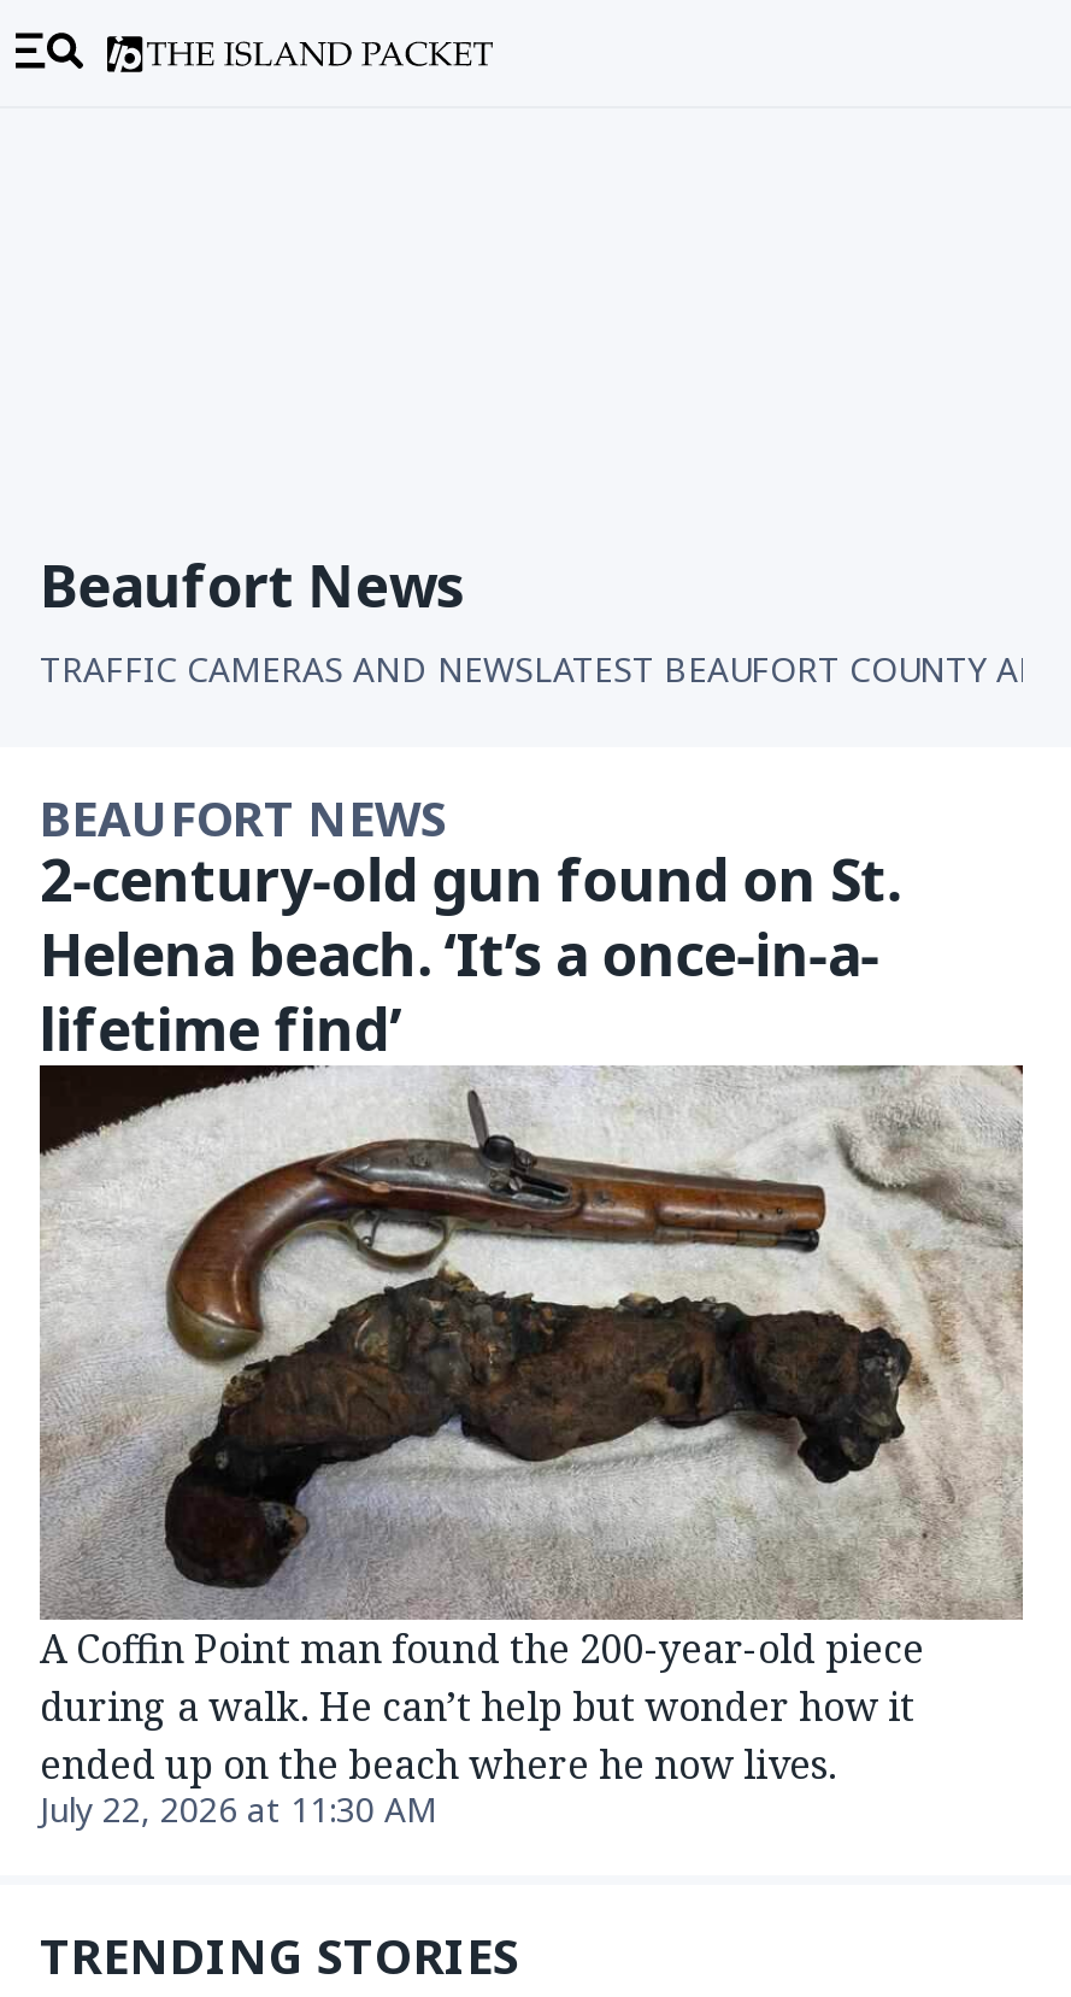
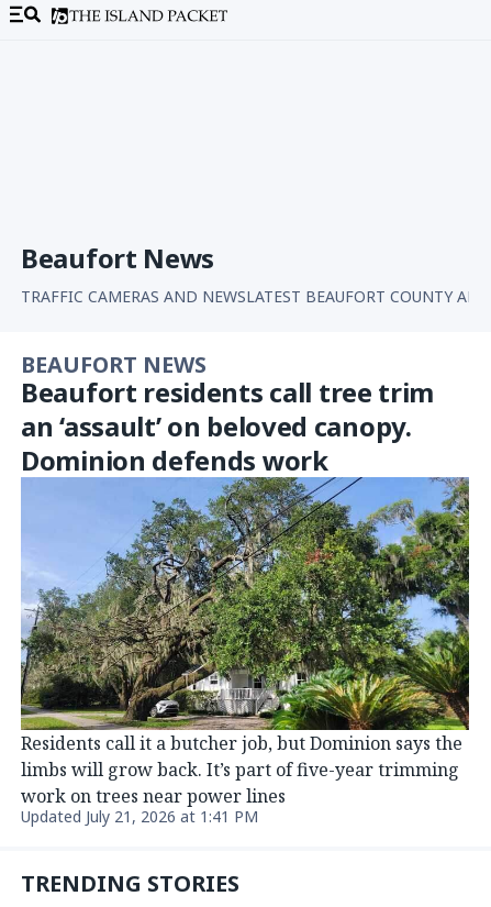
[37,839,1025,1603] [image] | 2-century-old gun found on St. | Helena beach. ‘It’s a once-in-a- | lifetime find’ -> [21,374,470,722] [image] | Beaufort residents call tree trim | an ‘assault’ on beloved canopy. | Dominion defends work
[40,1621,924,1831] A Coffin Point man found the 200-year-old piece | during a walk. He can’t help but wonder how it | ended up on the beach where he now lives. | July 22, 2026 at 11:30 AM -> [21,731,462,826] Residents call it a butcher job, but Dominion says the | limbs will grow back. It’s part of five-year trimming | work on trees near power lines | Updated July 21, 2026 at 1:41 PM

